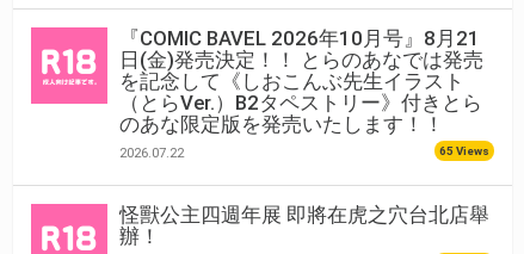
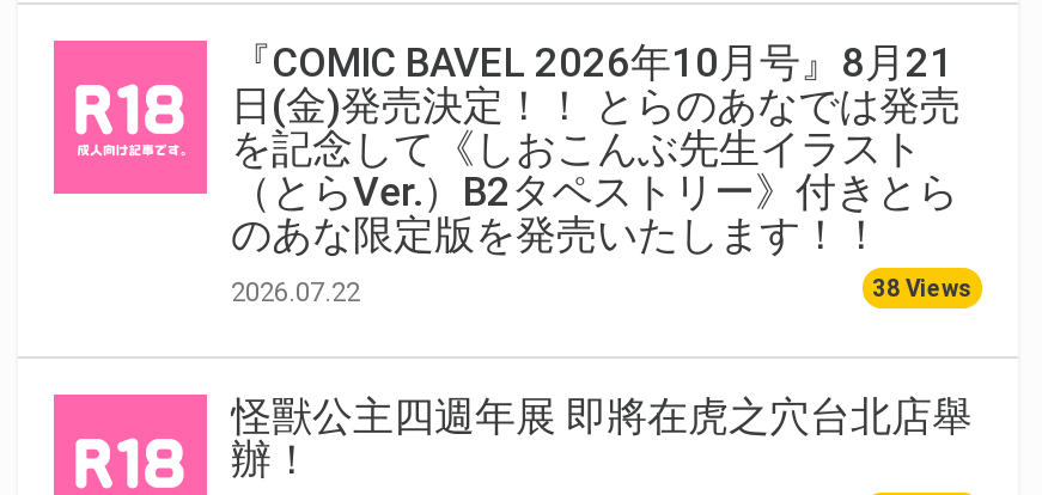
[439,145,489,158] 65 Views -> [872,276,973,302] 38 Views

